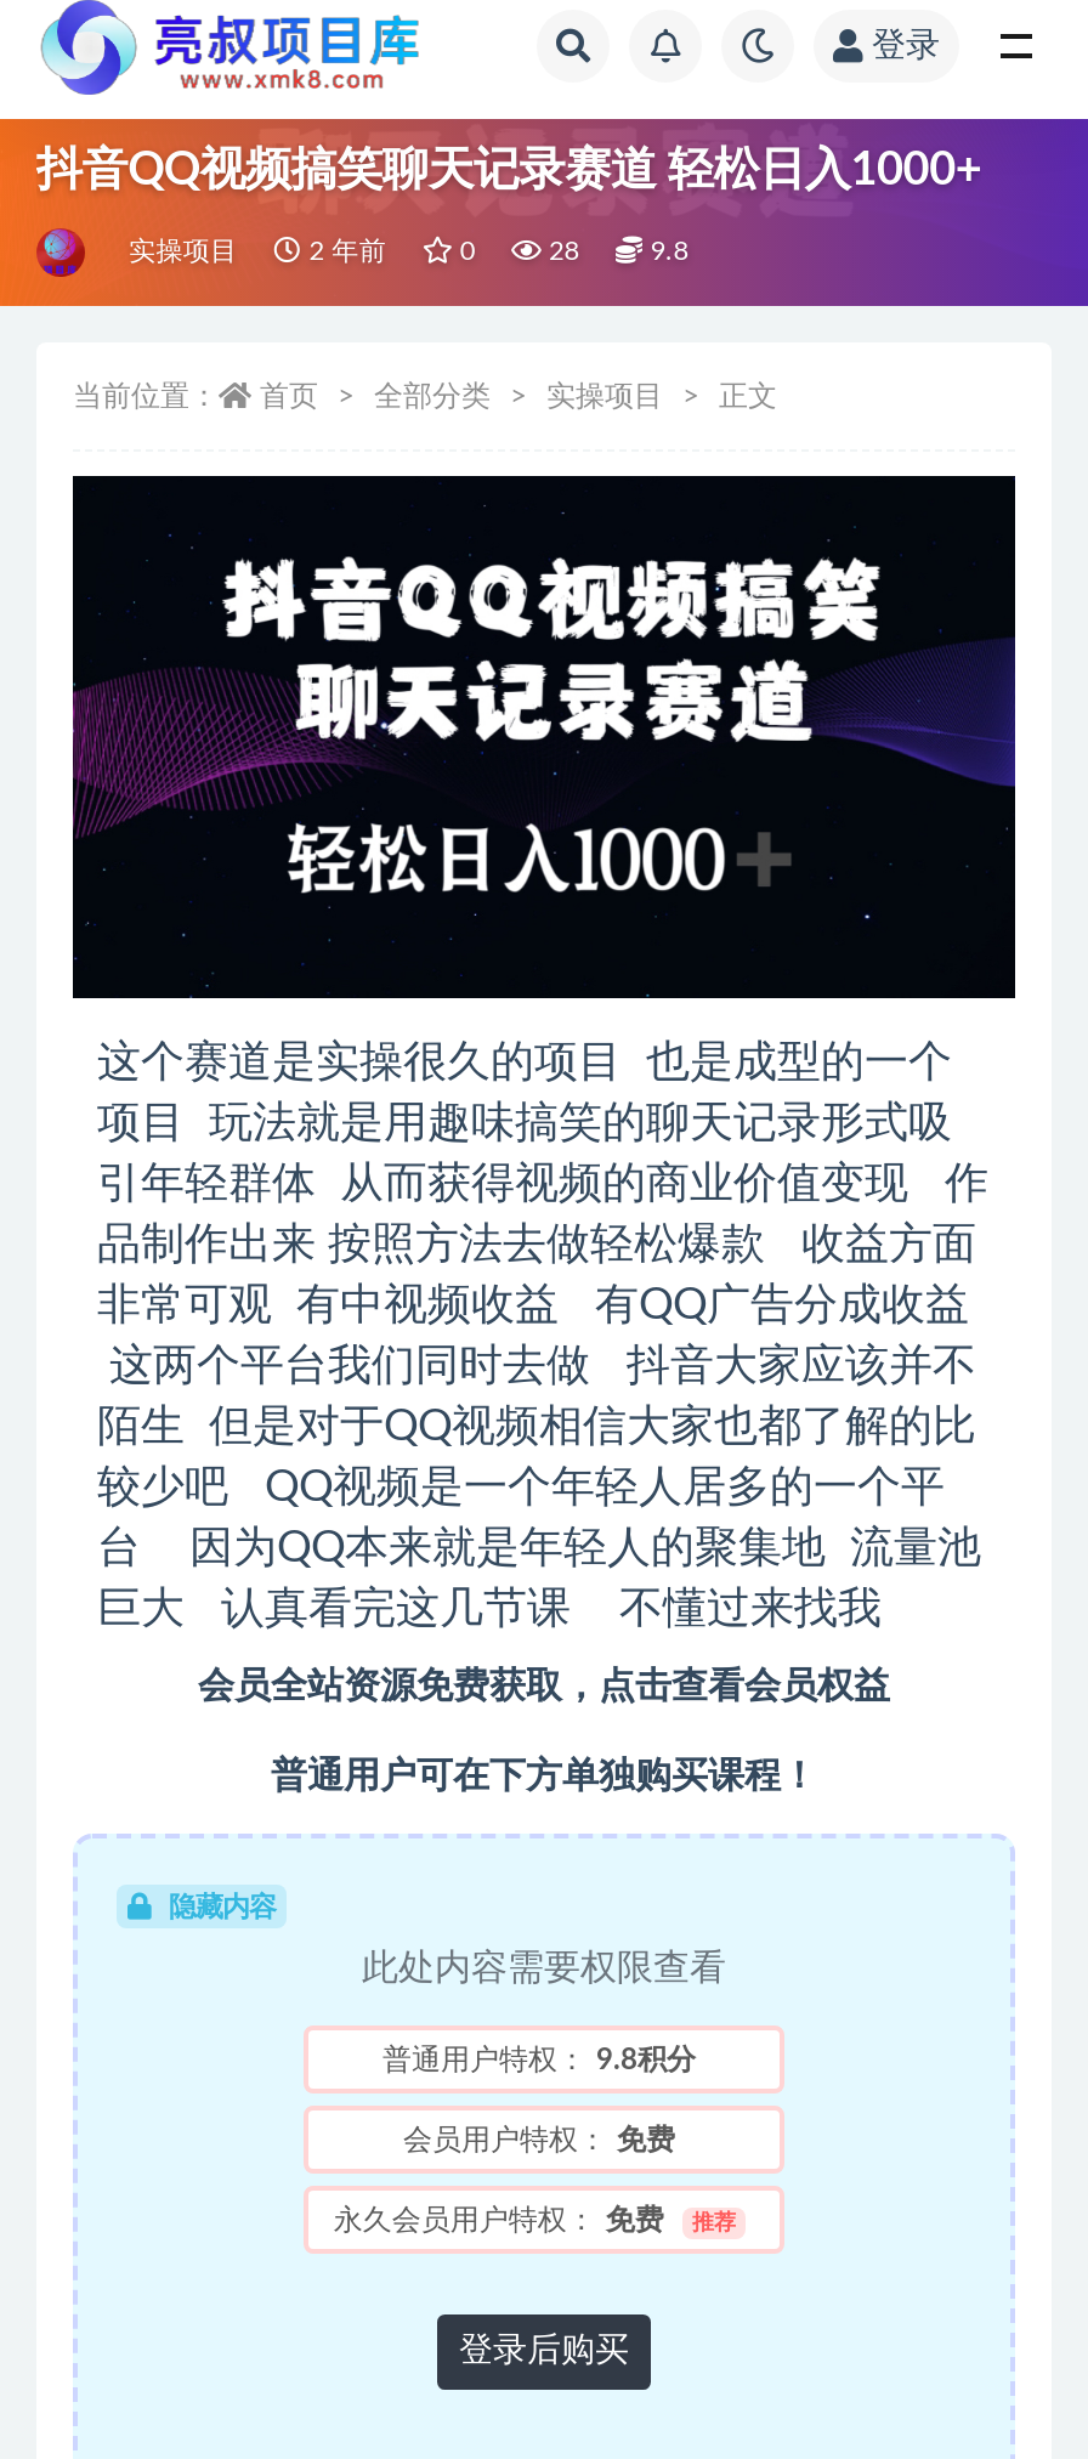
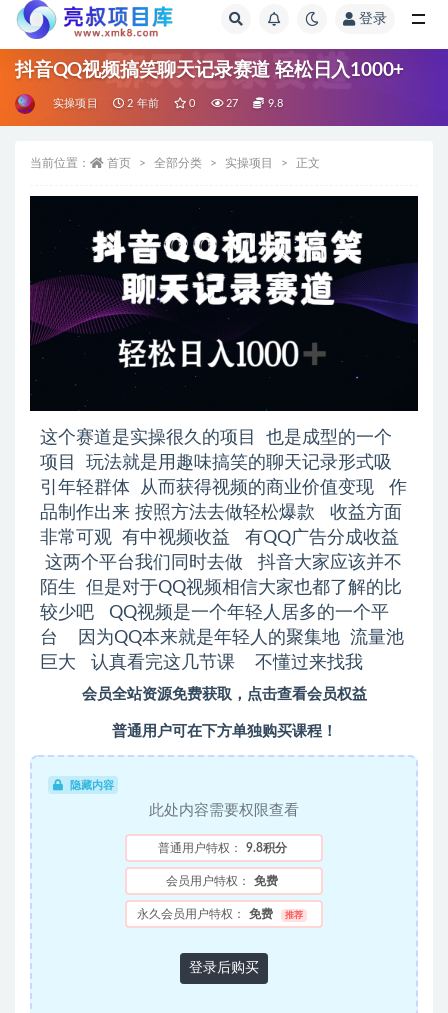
[541,238,579,265] 28 -> [223,98,238,109] 27

